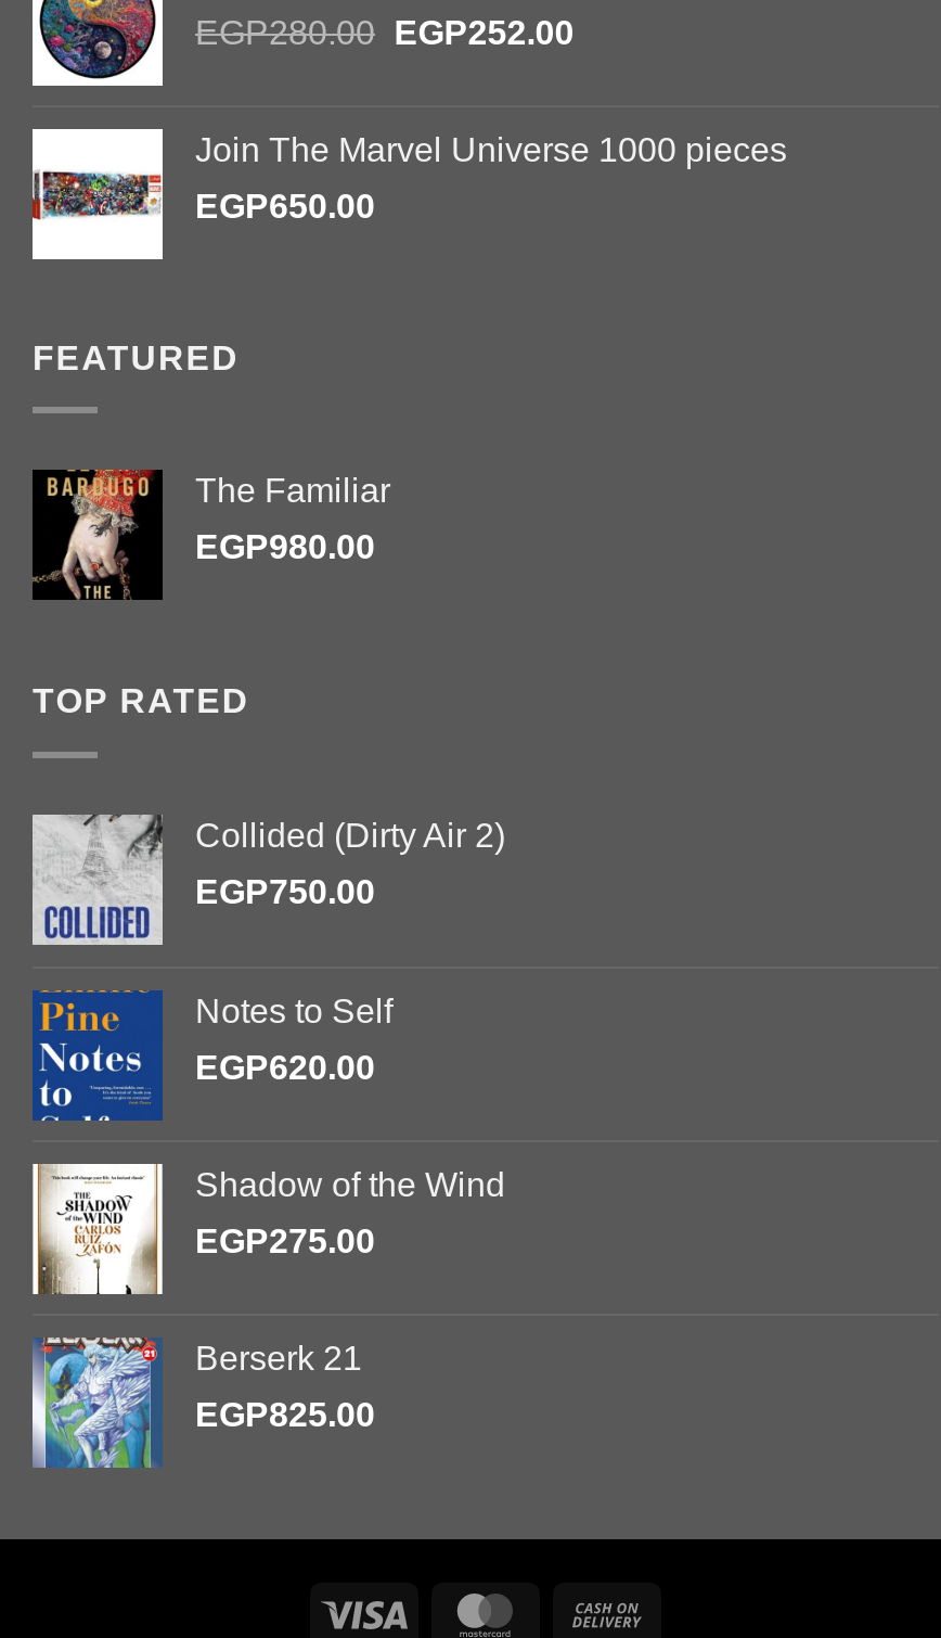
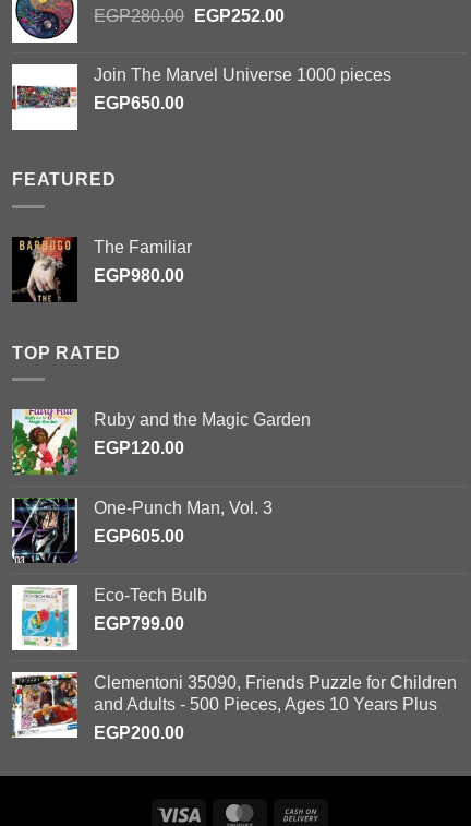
[30,814,505,946] [image] | Collided (Dirty Air 2) -> [12,408,311,476] [image] | Ruby and the Magic Garden
[195,873,375,910] EGP750.00 -> [94,439,184,458] EGP120.00
[30,989,392,1122] [image] | Notes to Self -> [11,496,273,564] [image] | One-Punch Man, Vol. 3
[195,1049,375,1085] EGP620.00 -> [94,527,184,546] EGP605.00
[37,1163,505,1295] [image] | Shadow of the Wind -> [13,585,207,651] [image] | Eco-Tech Bulb
[195,1222,375,1259] EGP275.00 -> [94,615,184,633] EGP799.00
[30,1336,362,1469] [image] | Berserk 21 -> [11,671,457,739] [image] | Clementoni 35090, Friends Puzzle for Children | and Adults - 500 Pieces, Ages 10 Years Plus
[195,1396,375,1433] EGP825.00 -> [94,724,184,742] EGP200.00

